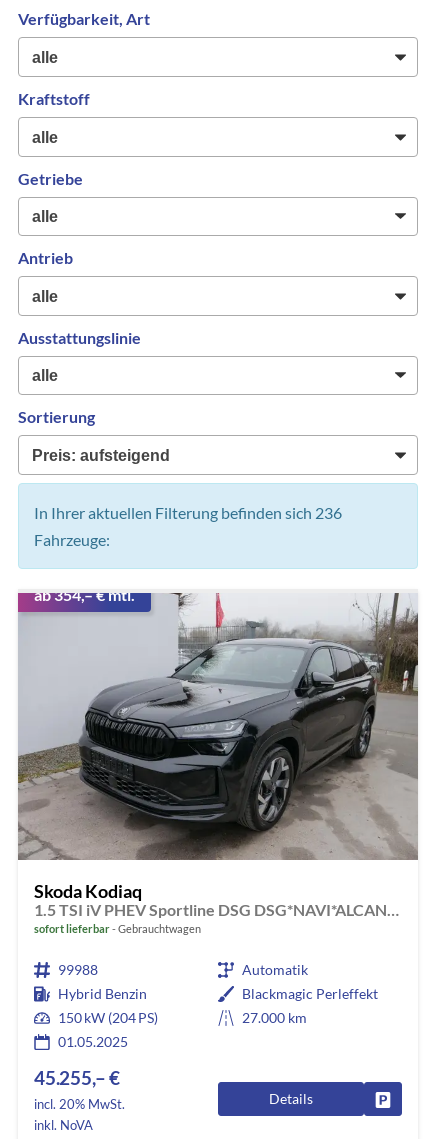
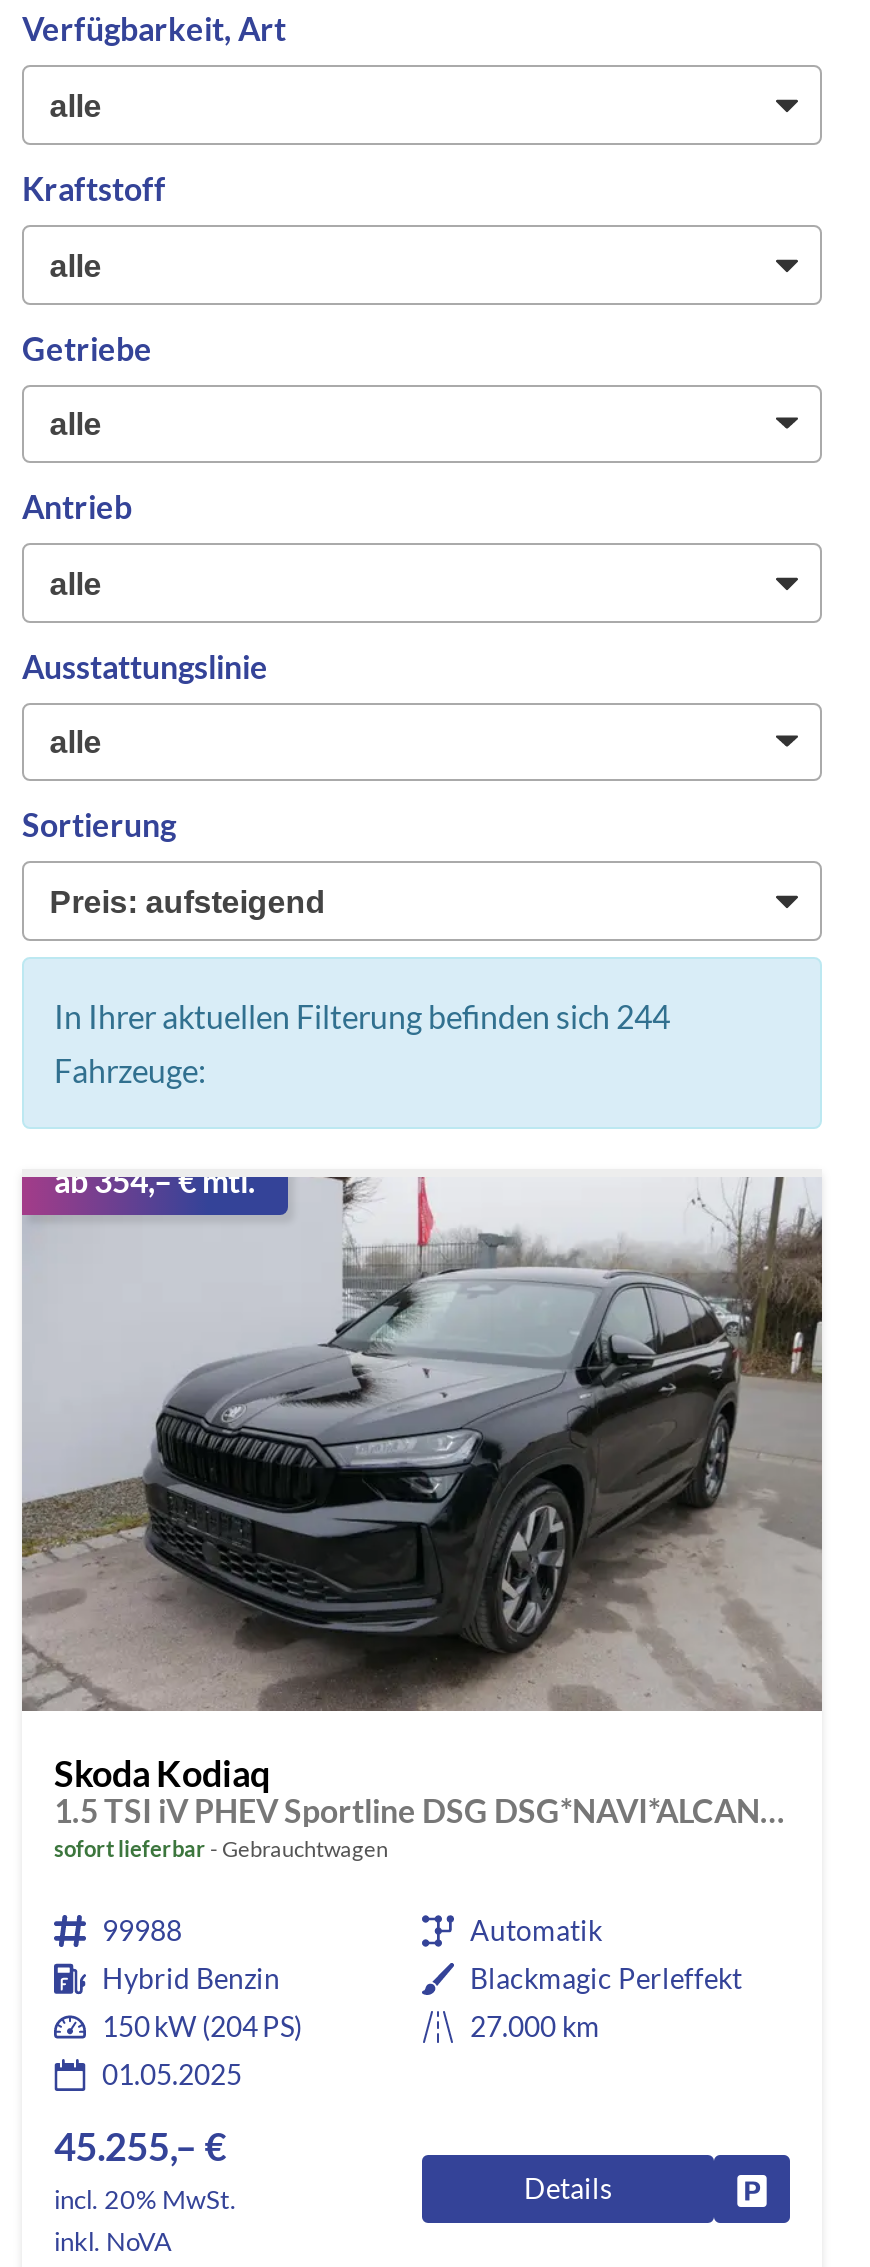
[34,503,342,522] In Ihrer aktuellen Filterung befinden sich 236 -> [54,997,670,1035] In Ihrer aktuellen Filterung befinden sich 244

